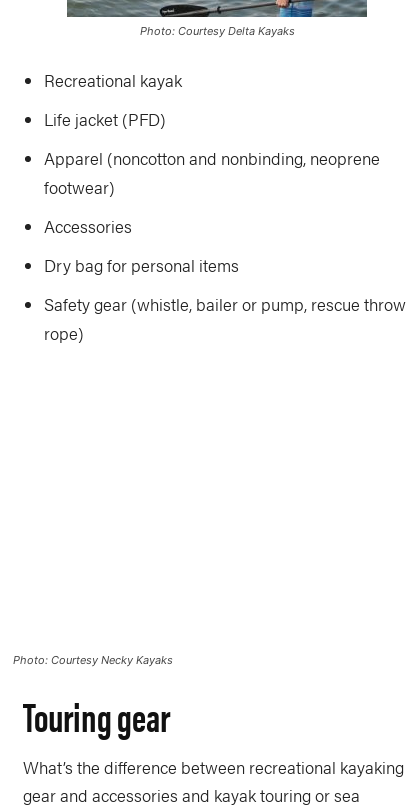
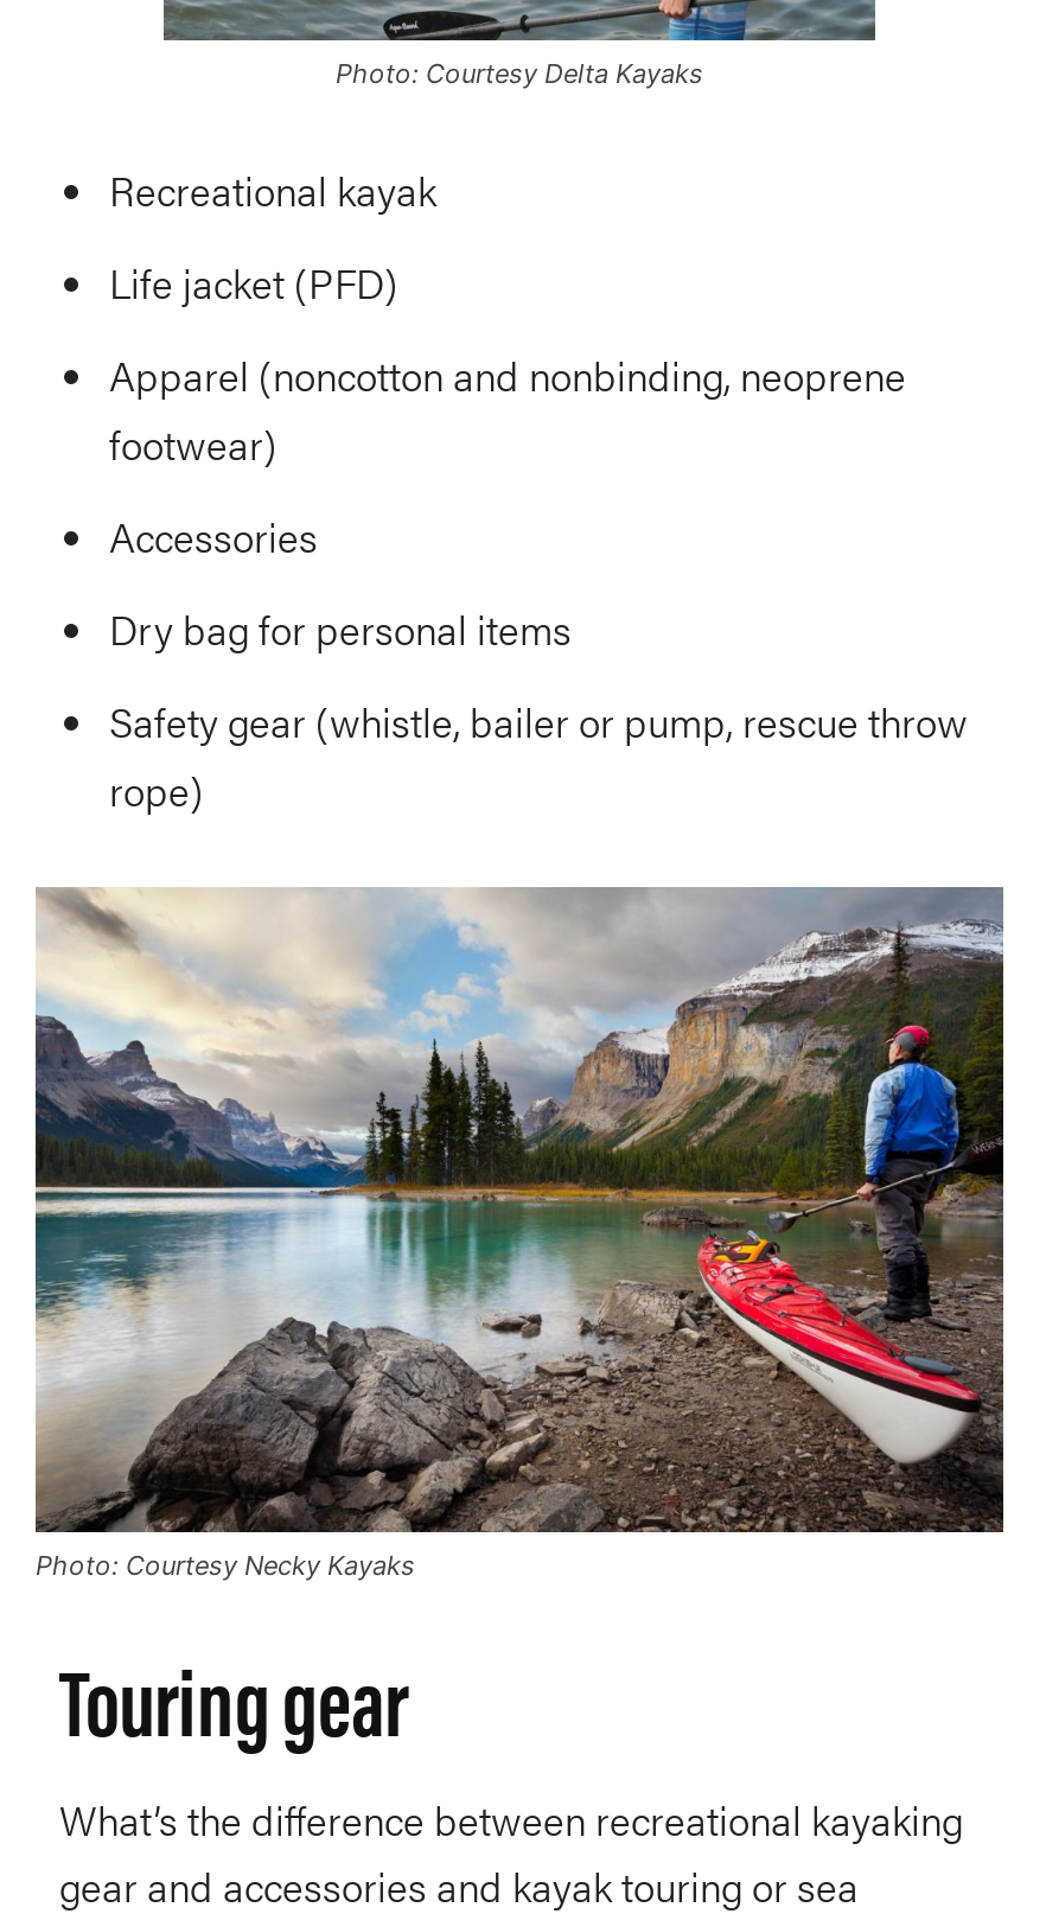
none -> [33,885,1006,1537] [image]

